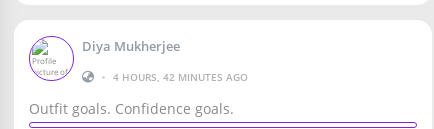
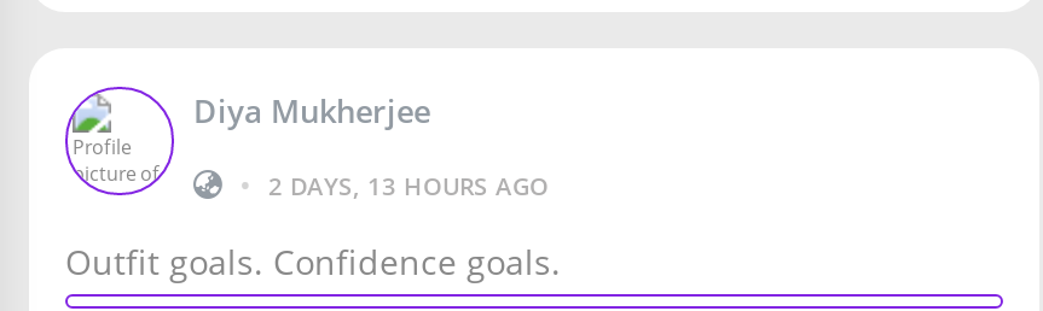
[101,68,248,86] • 4 HOURS, 42 MINUTES AGO -> [239,164,549,207] • 2 DAYS, 13 HOURS AGO

